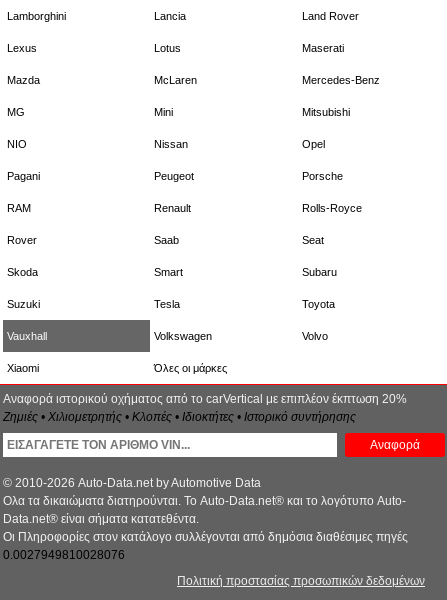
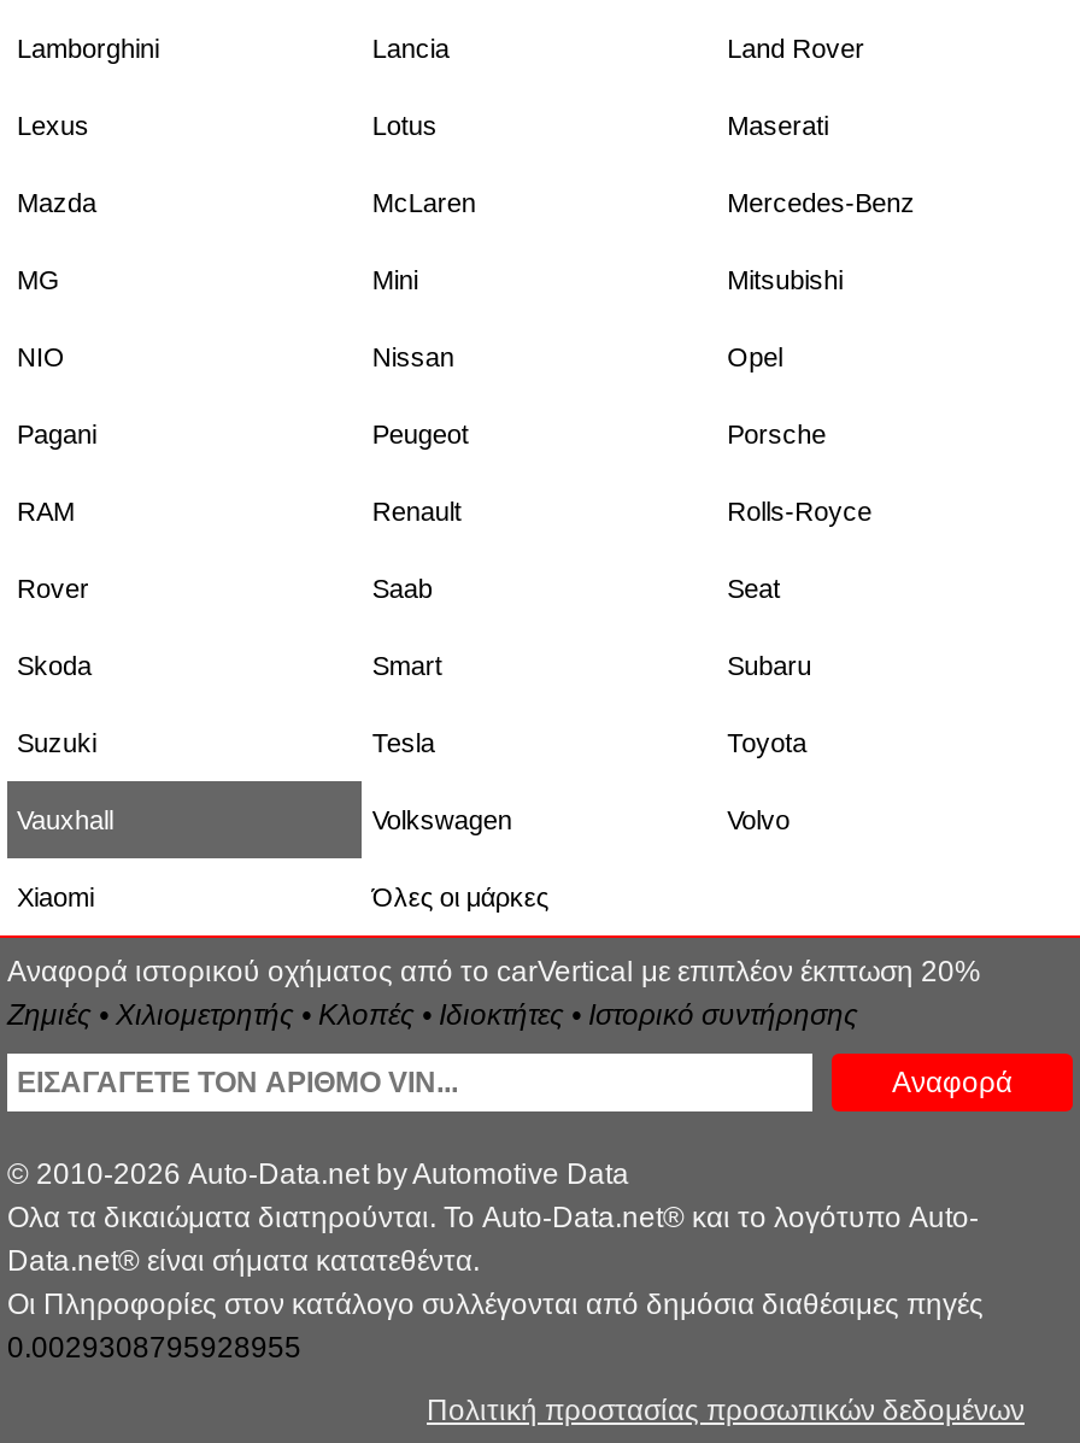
[3,548,125,562] 0.0027949810028076 -> [7,1330,301,1364] 0.0029308795928955

